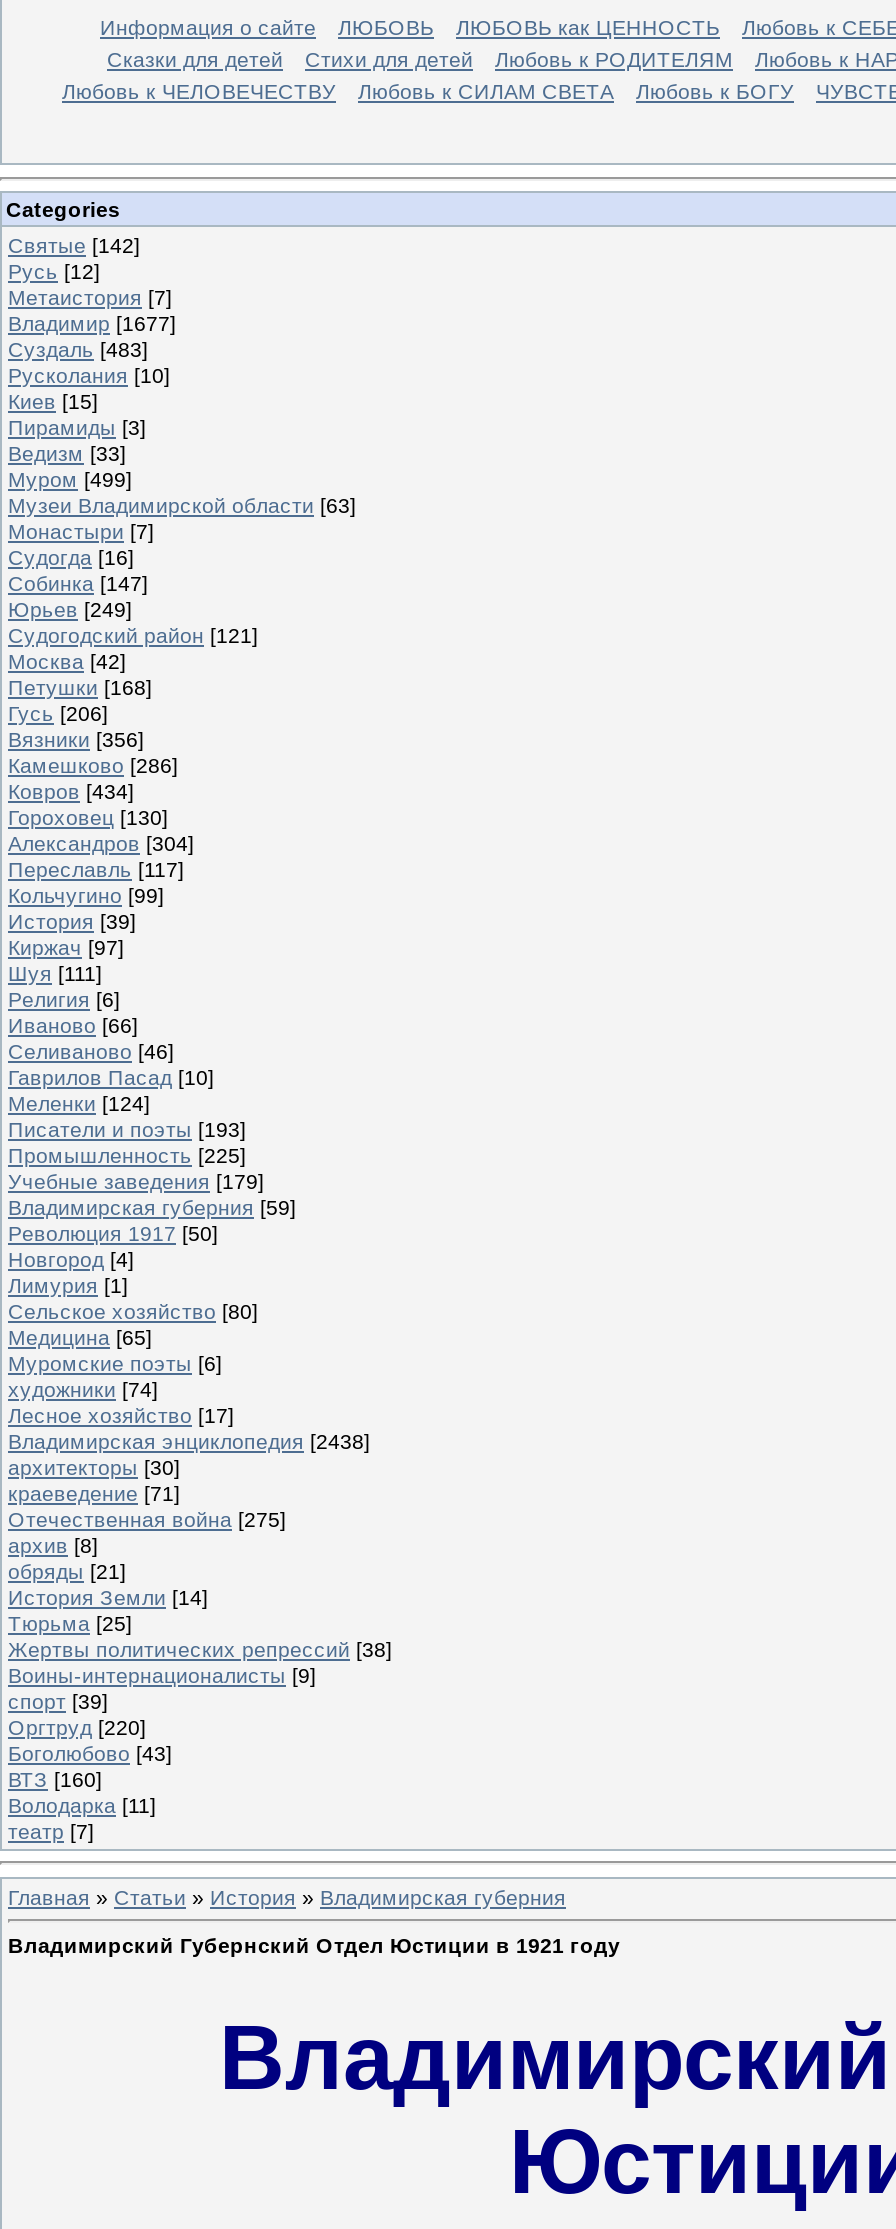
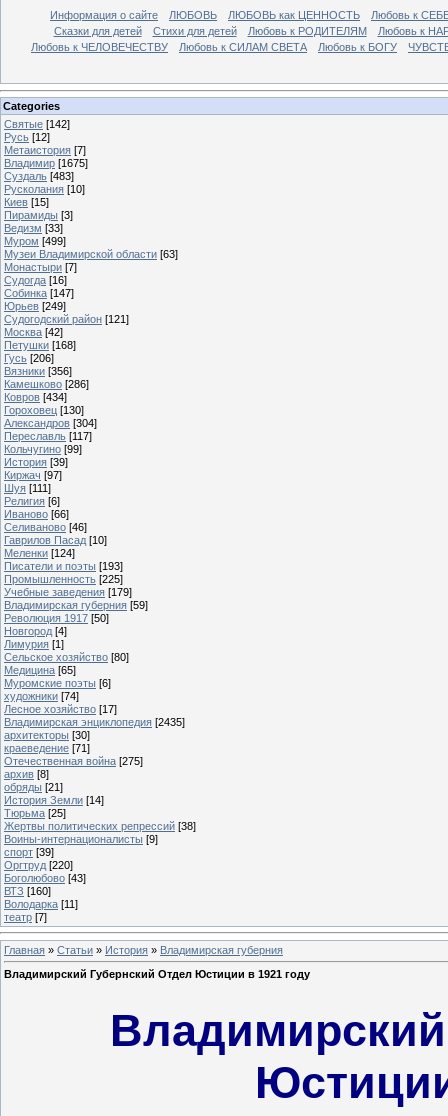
[8,311,176,335] Владимир [1677] -> [4,157,88,169] Владимир [1675]
[8,1429,370,1453] Владимирская энциклопедия [2438] -> [4,716,185,728] Владимирская энциклопедия [2435]

